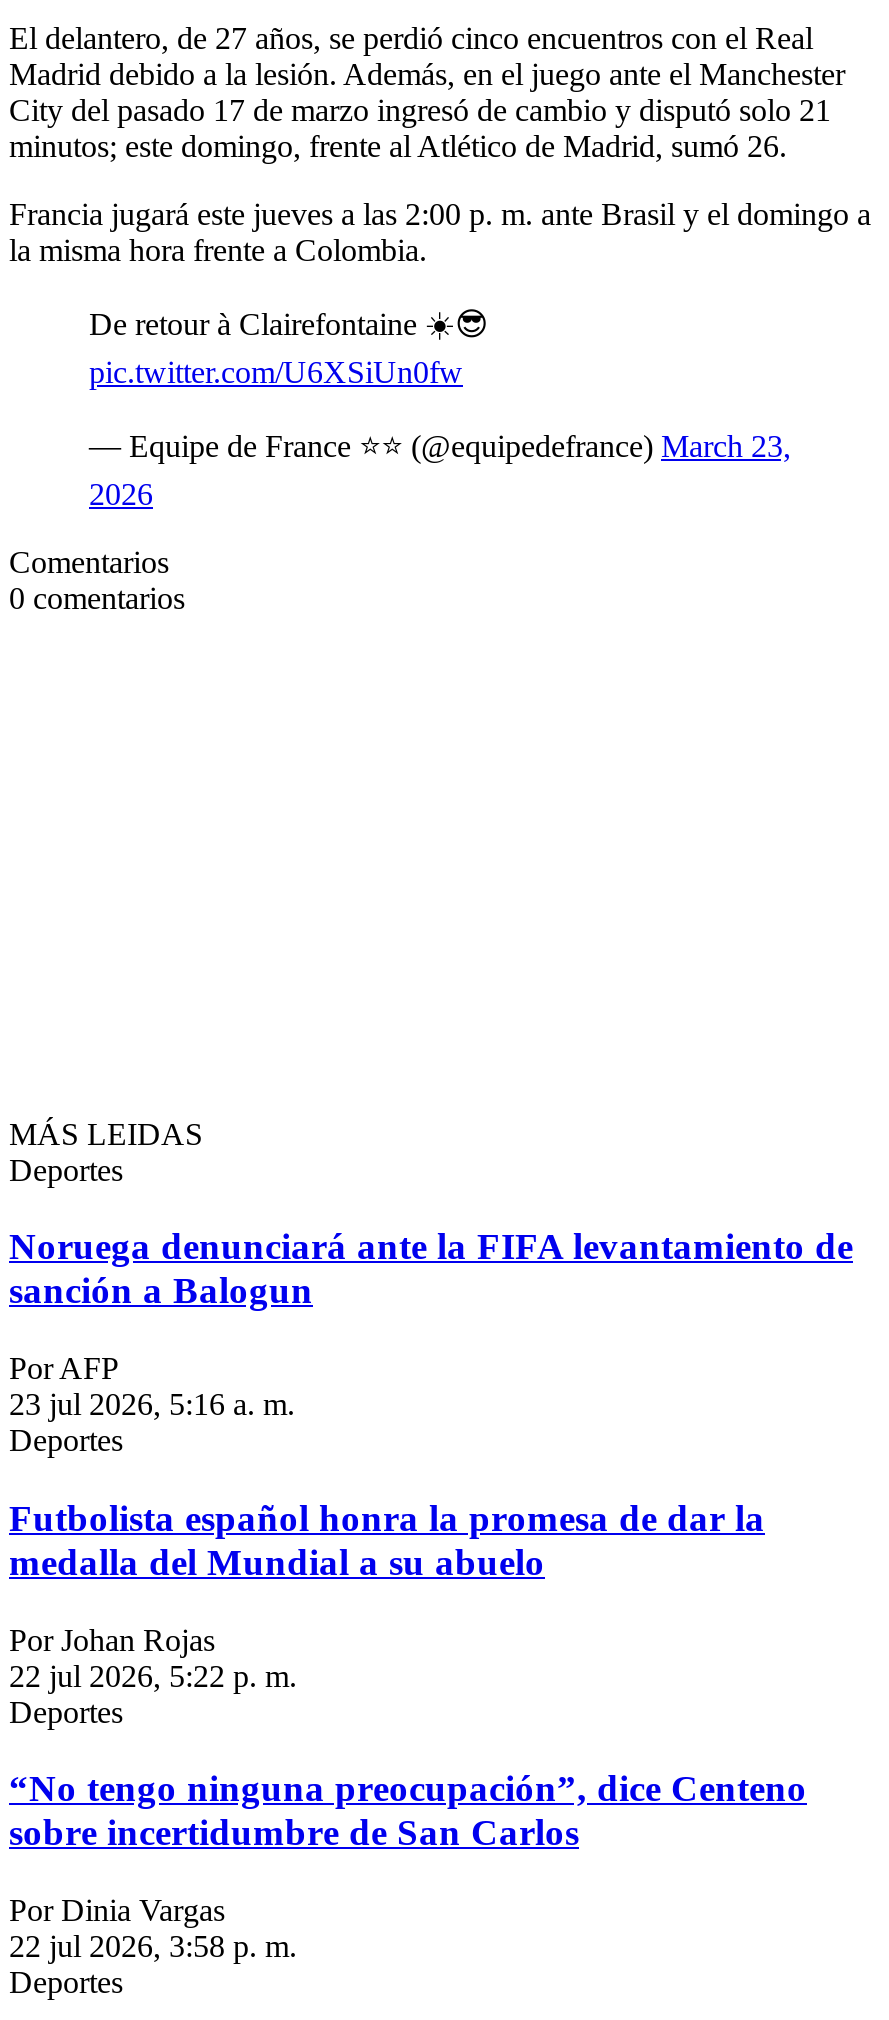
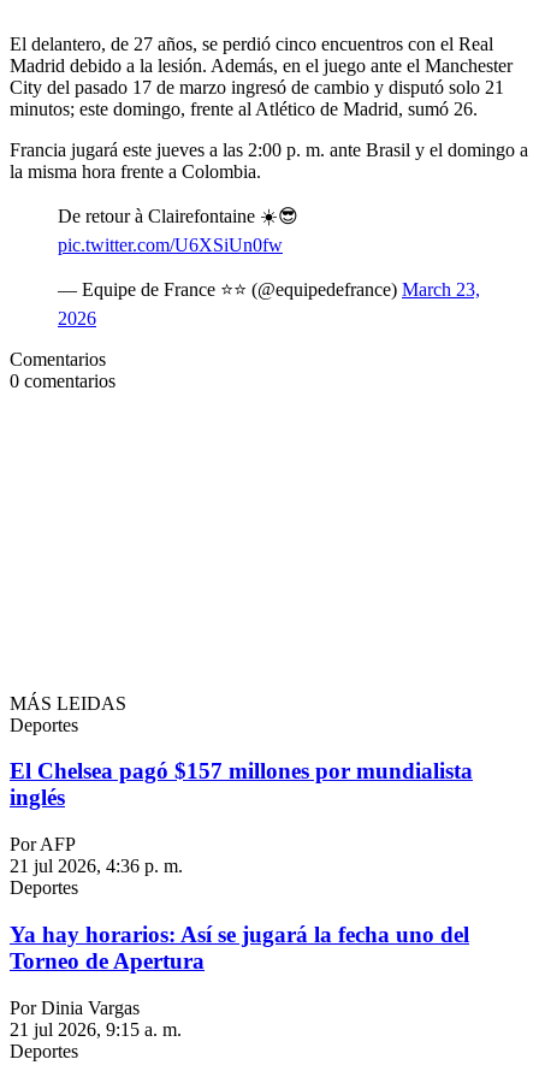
[9,1226,853,1312] Noruega denunciará ante la FIFA levantamiento de | sanción a Balogun -> [10,759,473,810] El Chelsea pagó $157 millones por mundialista | inglés
[9,1387,295,1421] 23 jul 2026, 5:16 a. m. -> [10,856,183,876] 21 jul 2026, 4:36 p. m.
[9,1497,807,1854] Futbolista español honra la promesa de dar la | medalla del Mundial a su abuelo | Por Johan Rojas | 22 jul 2026, 5:22 p. m. | Deportes | “No tengo ninguna preocupación”, dice Centeno | sobre incertidumbre de San Carlos -> [10,922,469,973] Ya hay horarios: Así se jugará la fecha uno del | Torneo de Apertura
[9,1929,297,1963] 22 jul 2026, 3:58 p. m. -> [10,1019,182,1039] 21 jul 2026, 9:15 a. m.

